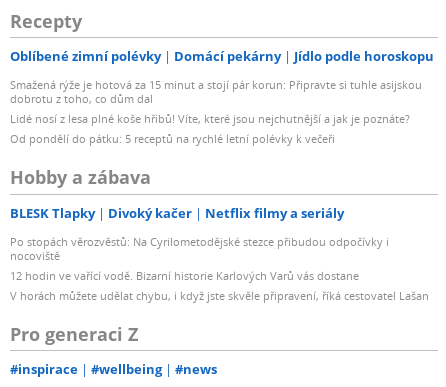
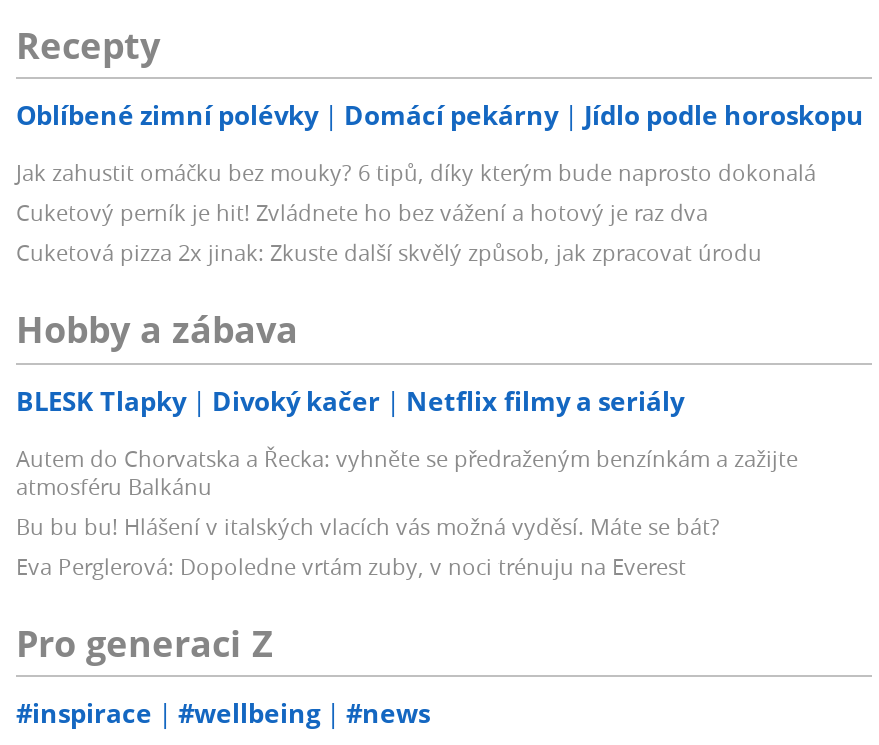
[10,77,422,146] Smažená rýže je hotová za 15 minut a stojí pár korun: Připravte si tuhle asijskou | dobrotu z toho, co dům dal | Lidé nosí z lesa plné koše hřibů! Víte, které jsou nejchutnější a jak je poznáte? | Od pondělí do pátku: 5 receptů na rychlé letní polévky k večeři -> [16,158,816,268] Jak zahustit omáčku bez mouky? 6 tipů, díky kterým bude naprosto dokonalá | Cuketový perník je hit! Zvládnete ho bez vážení a hotový je raz dva | Cuketová pizza 2x jinak: Zkuste další skvělý způsob, jak zpracovat úrodu
[10,234,429,303] Po stopách věrozvěstů: Na Cyrilometodějské stezce přibudou odpočívky i | nocoviště | 12 hodin ve vařící vodě. Bizarní historie Karlových Varů vás dostane | V horách můžete udělat chybu, i když jste skvěle připravení, říká cestovatel Lašan -> [16,443,798,581] Autem do Chorvatska a Řecka: vyhněte se předraženým benzínkám a zažijte | atmosféru Balkánu | Bu bu bu! Hlášení v italských vlacích vás možná vyděsí. Máte se bát? | Eva Perglerová: Dopoledne vrtám zuby, v noci trénuju na Everest

